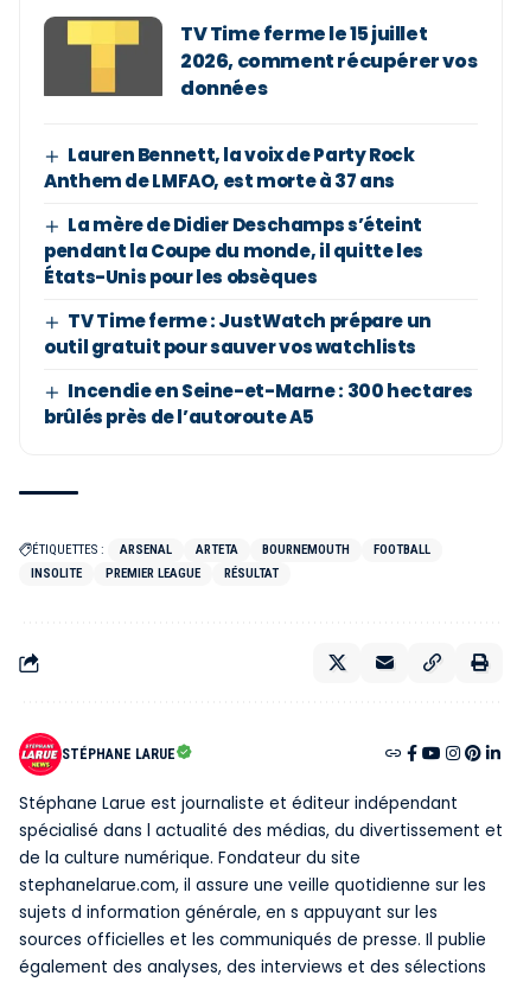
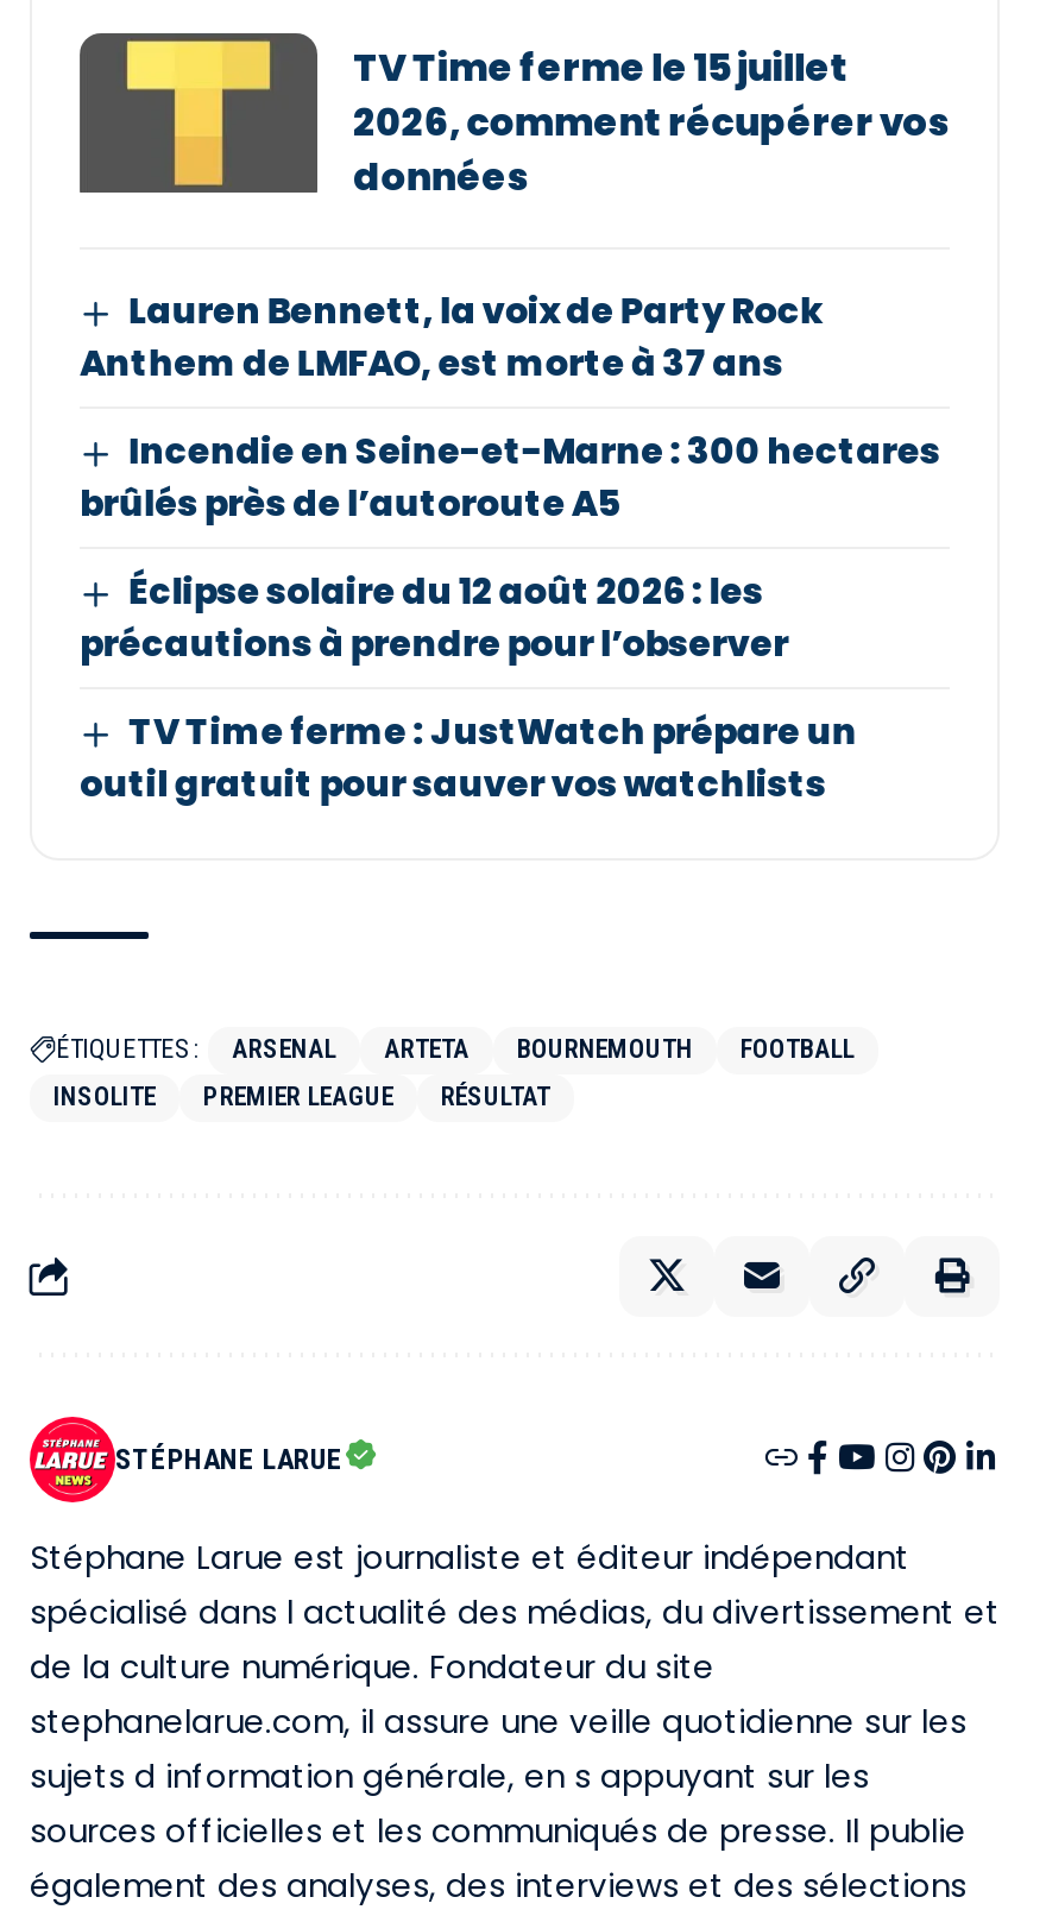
[44,213,423,290] La mère de Didier Deschamps s’éteint | pendant la Coupe du monde, il quitte les | États-Unis pour les obsèques -> [80,566,788,668] Éclipse solaire du 12 août 2026 : les | précautions à prendre pour l’observer
moved [44,309,432,360] -> [80,706,857,809]: TV Time ferme : JustWatch prépare un | outil gratuit pour sauver vos watchlists
moved [44,379,473,430] -> [80,426,940,528]: Incendie en Seine-et-Marne : 300 hectares | brûlés près de l’autoroute A5

